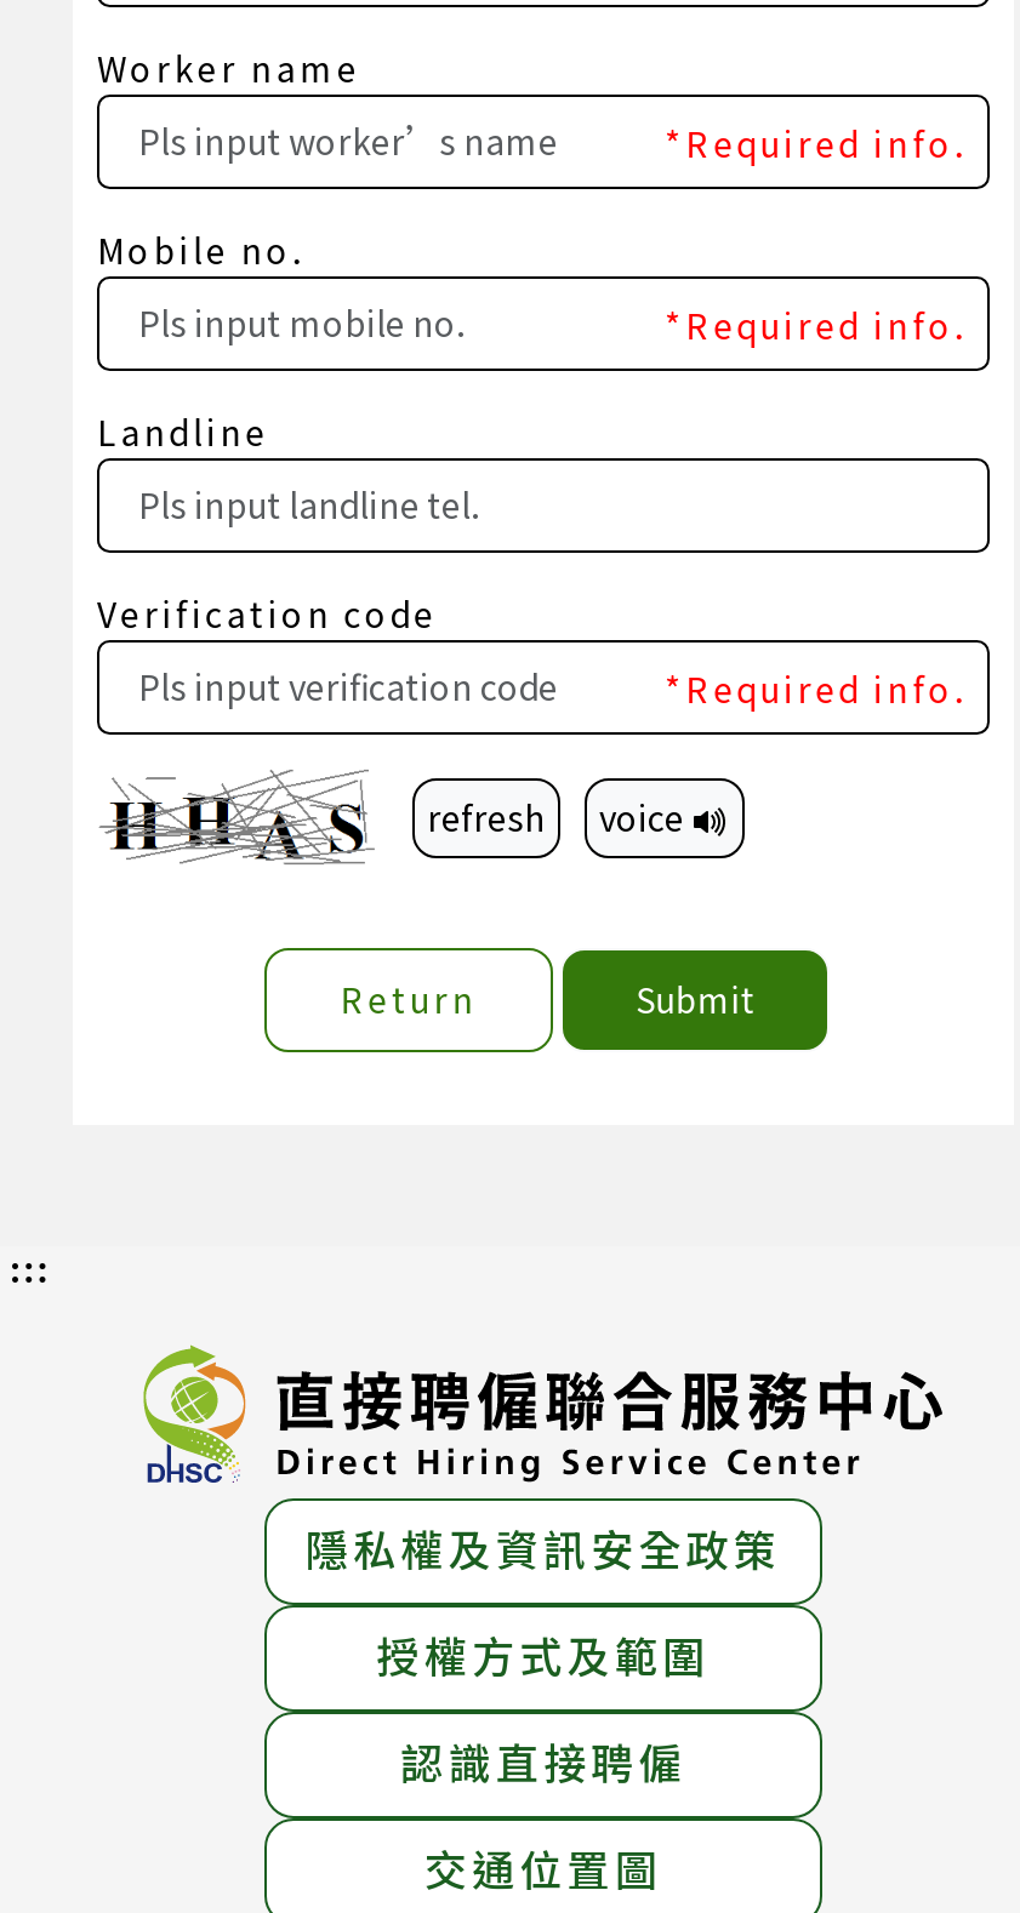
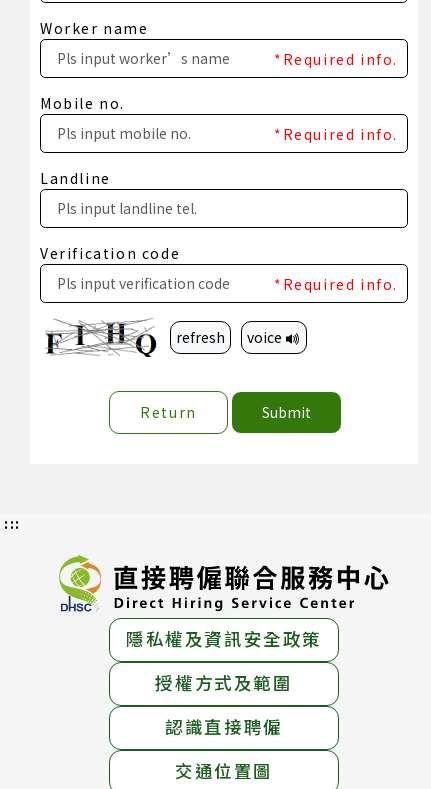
[102,769,378,866] [image] -> [44,318,158,358] [image]

